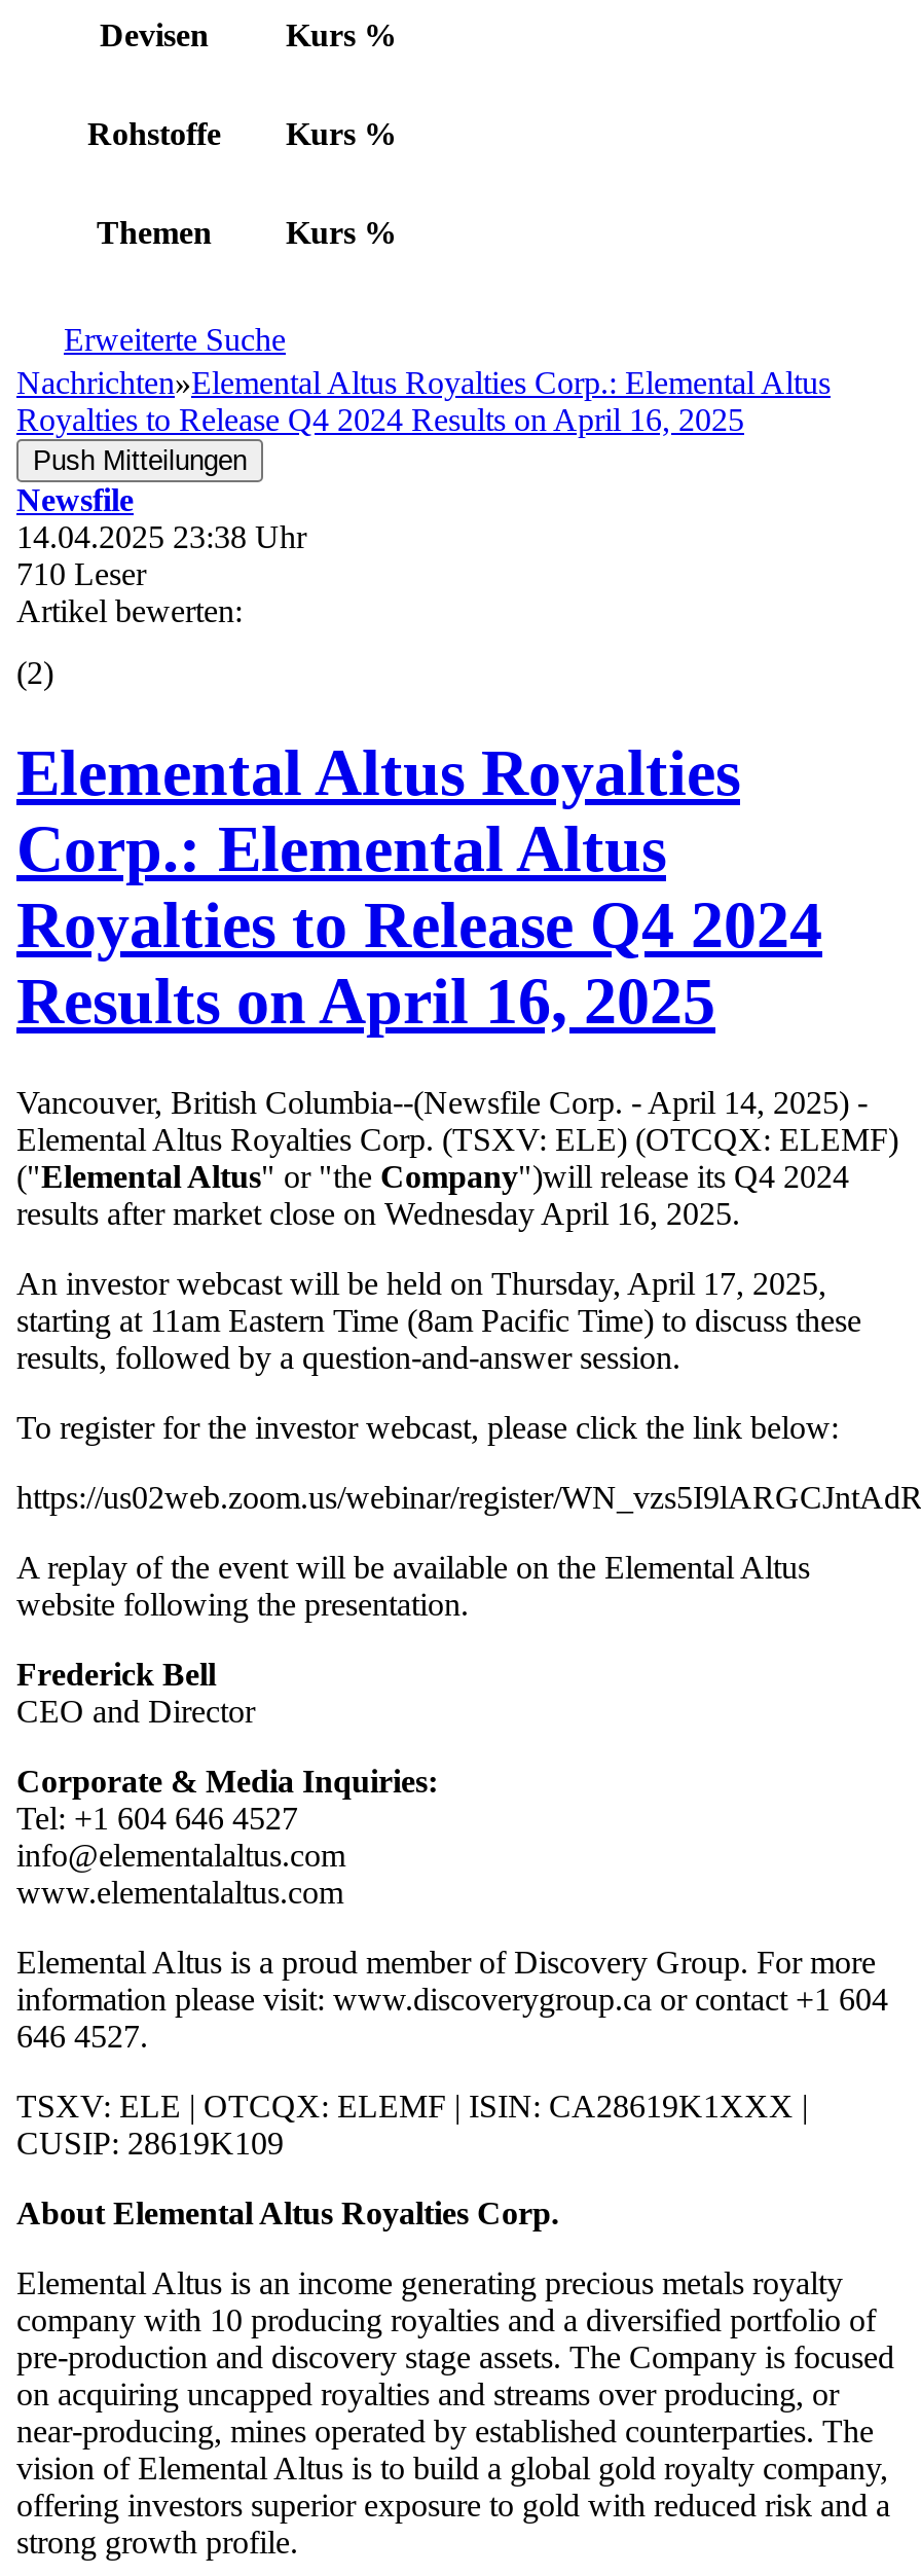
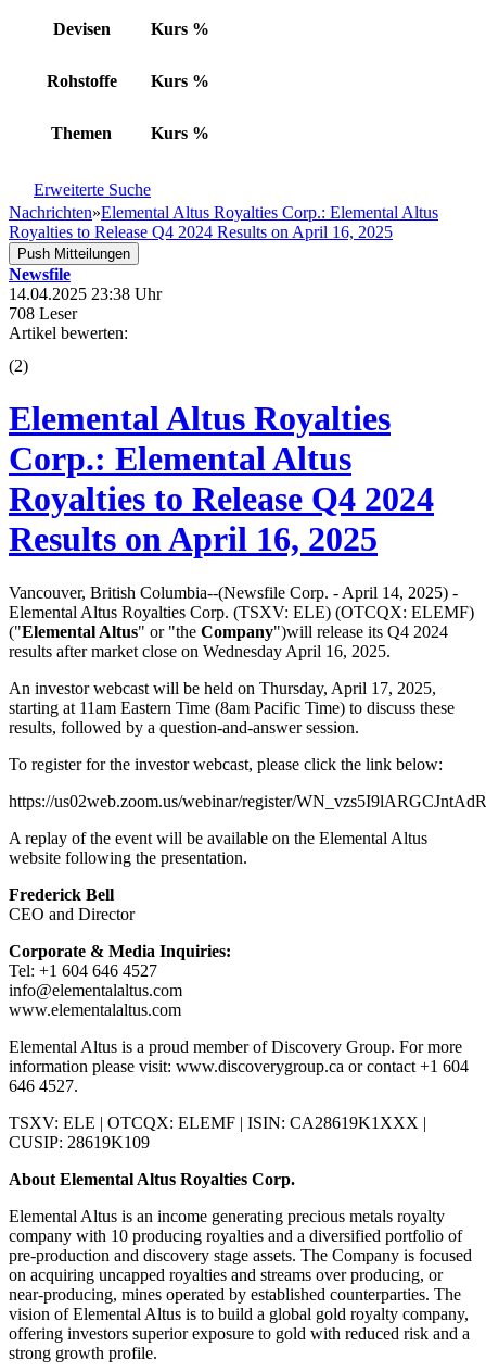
[16,556,146,591] 710 Leser -> [9,304,77,323] 708 Leser

